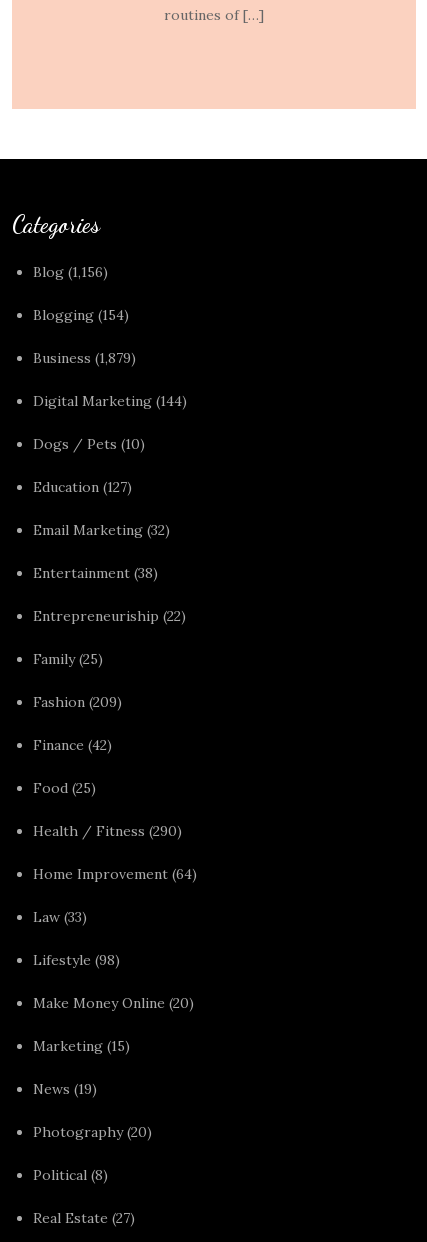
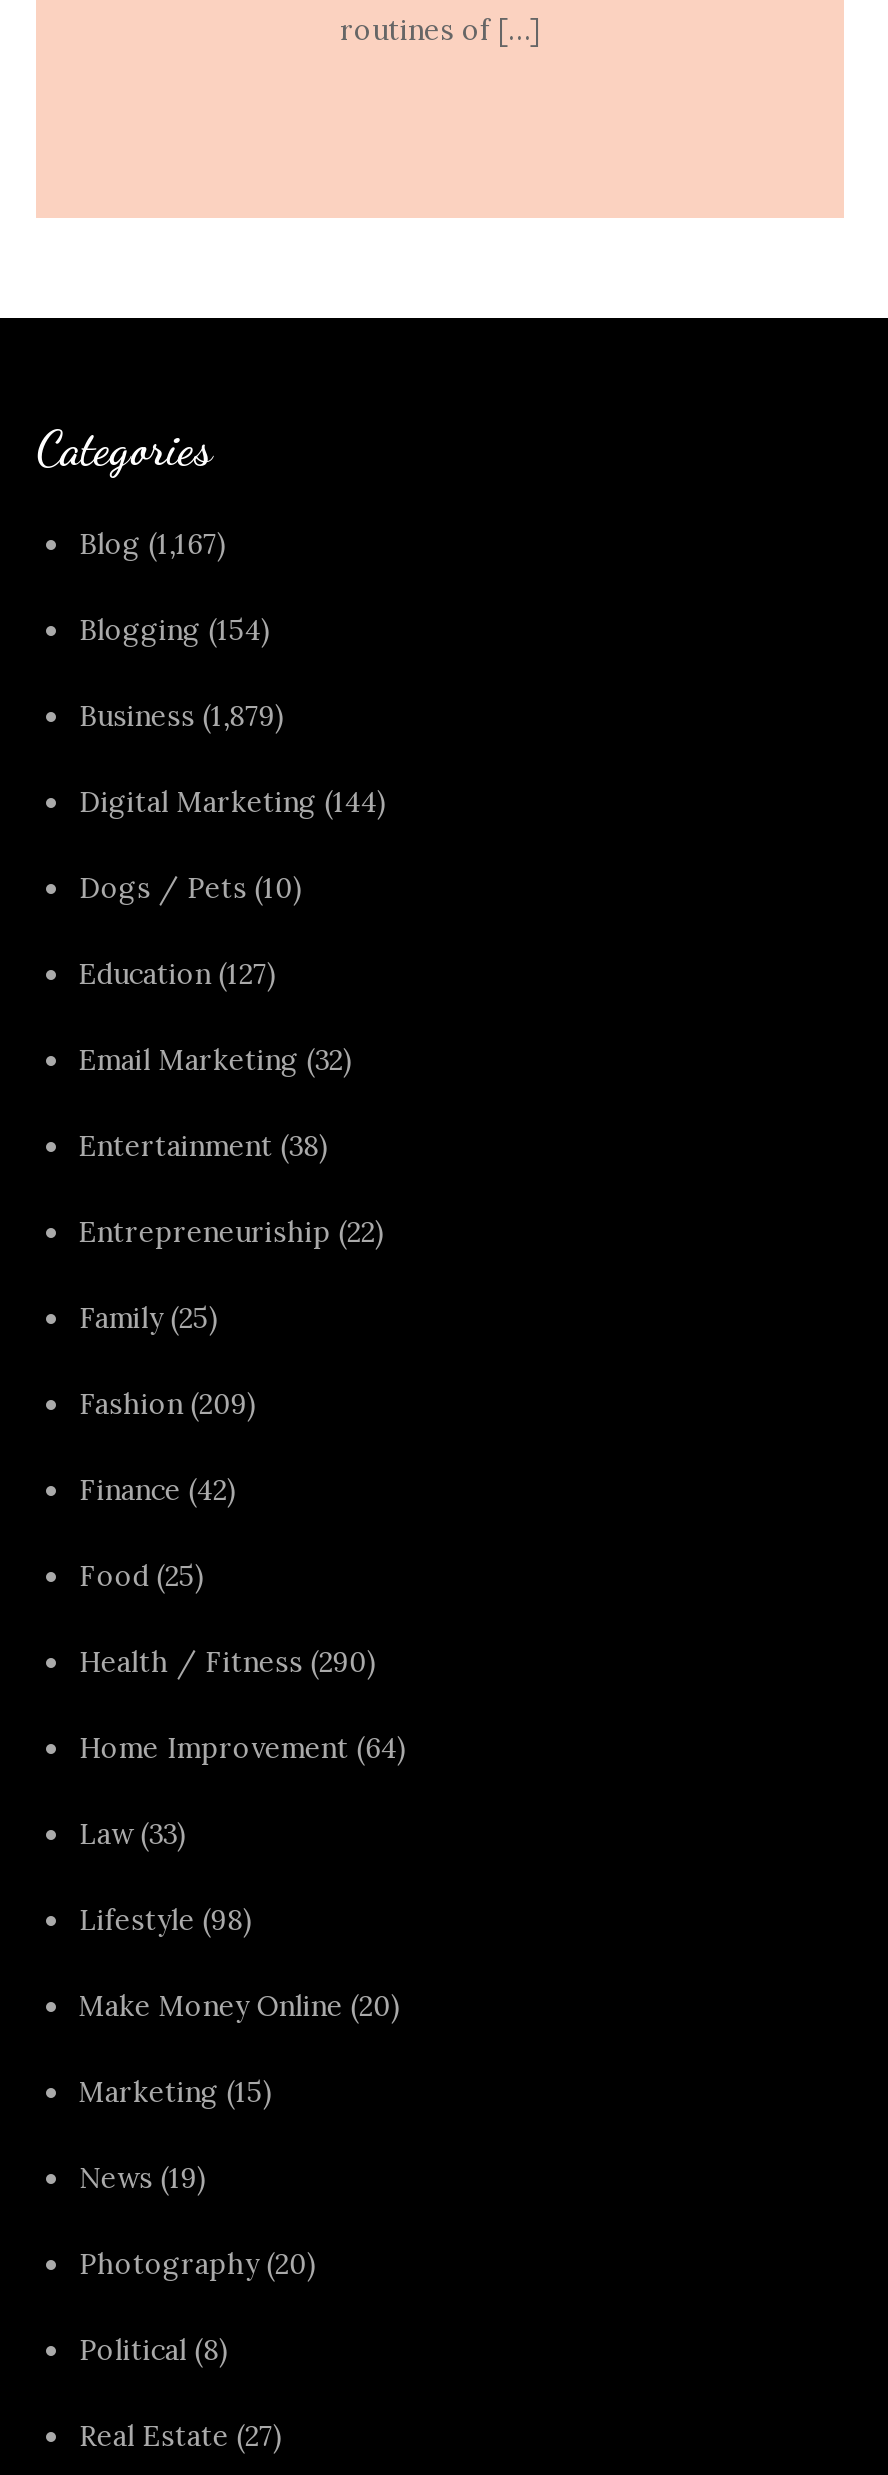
[33,263,108,281] Blog (1,156) -> [79,526,227,562] Blog (1,167)

